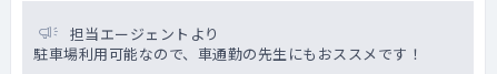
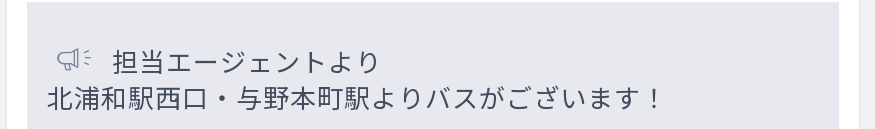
[33,43,423,64] 駐車場利用可能なので、車通勤の先生にもおススメです！ -> [47,78,668,116] 北浦和駅西口・与野本町駅よりバスがございます！

